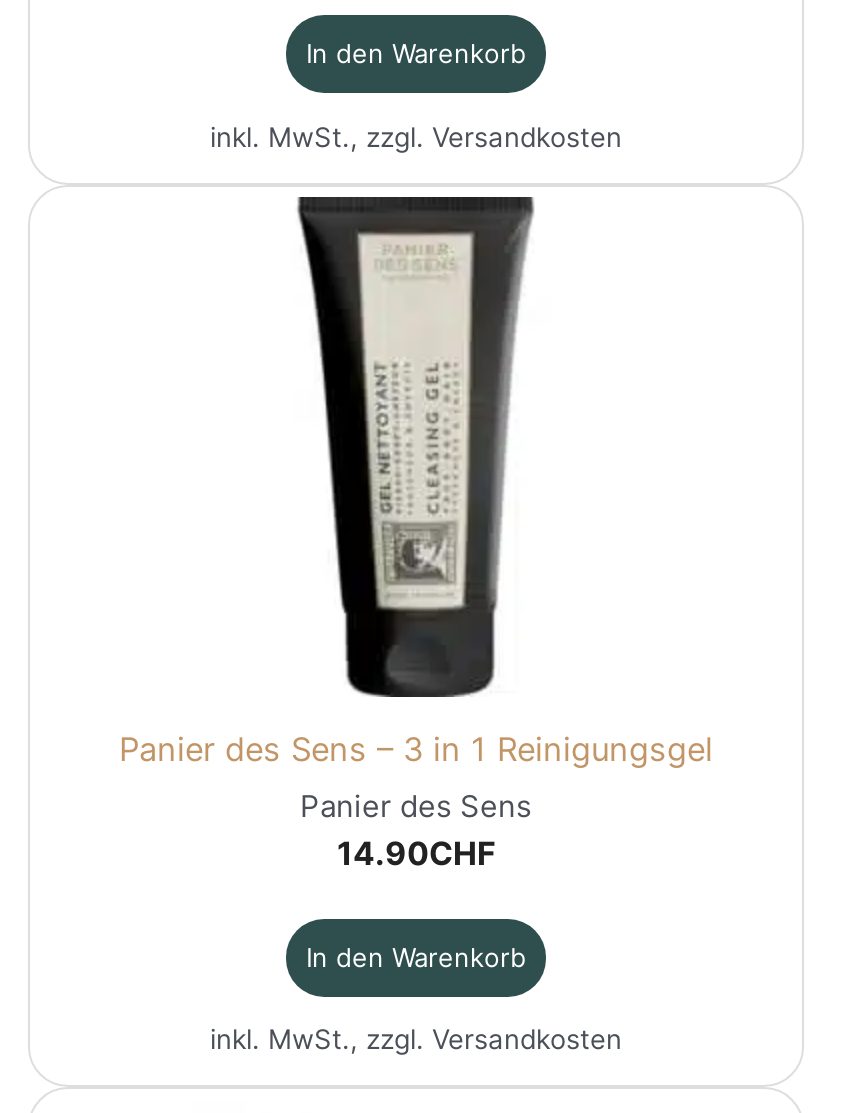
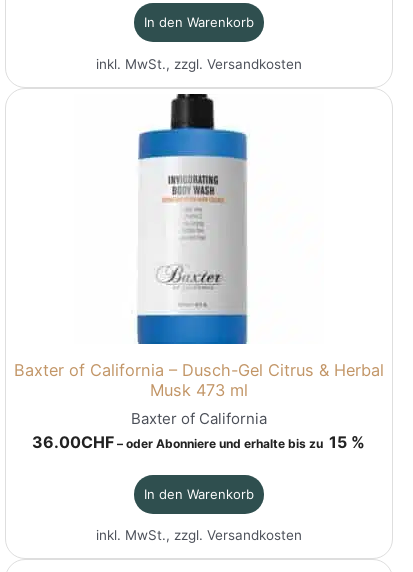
[119,195,713,872] [image] | Panier des Sens – 3 in 1 Reinigungsgel | Panier des Sens | 14.90CHF -> [14,94,384,452] [image] | Baxter of California – Dusch-Gel Citrus & Herbal | Musk 473 ml | Baxter of California | 36.00CHF –oder Abonniere und erhalte bis zu 15 %

